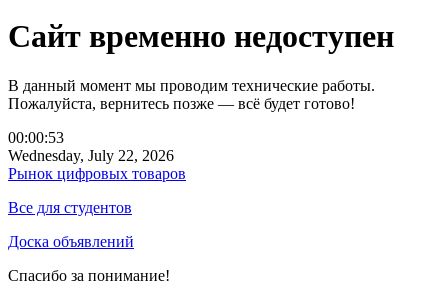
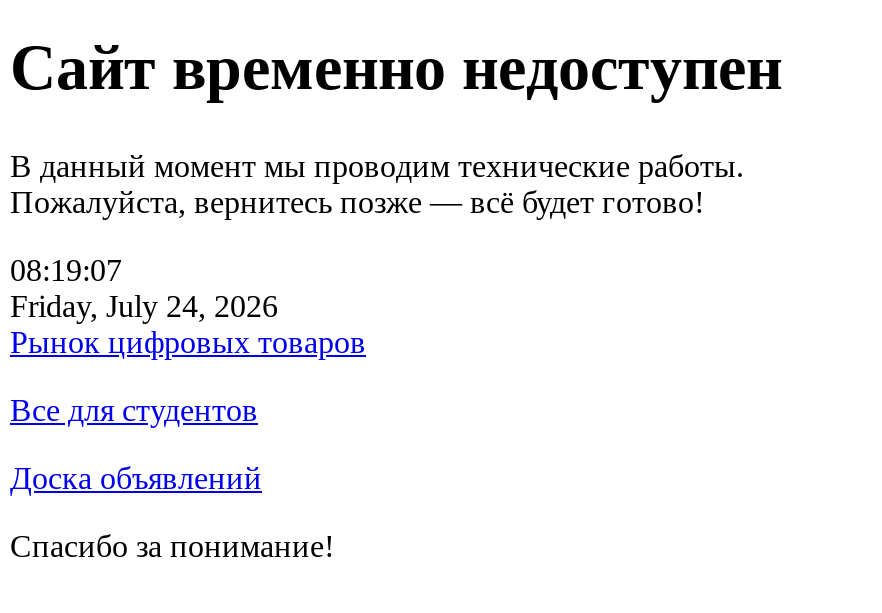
[8,129,64,146] 00:00:53 -> [10,253,122,287] 08:19:07
[8,147,174,164] Wednesday, July 22, 2026 -> [10,289,278,323] Friday, July 24, 2026

